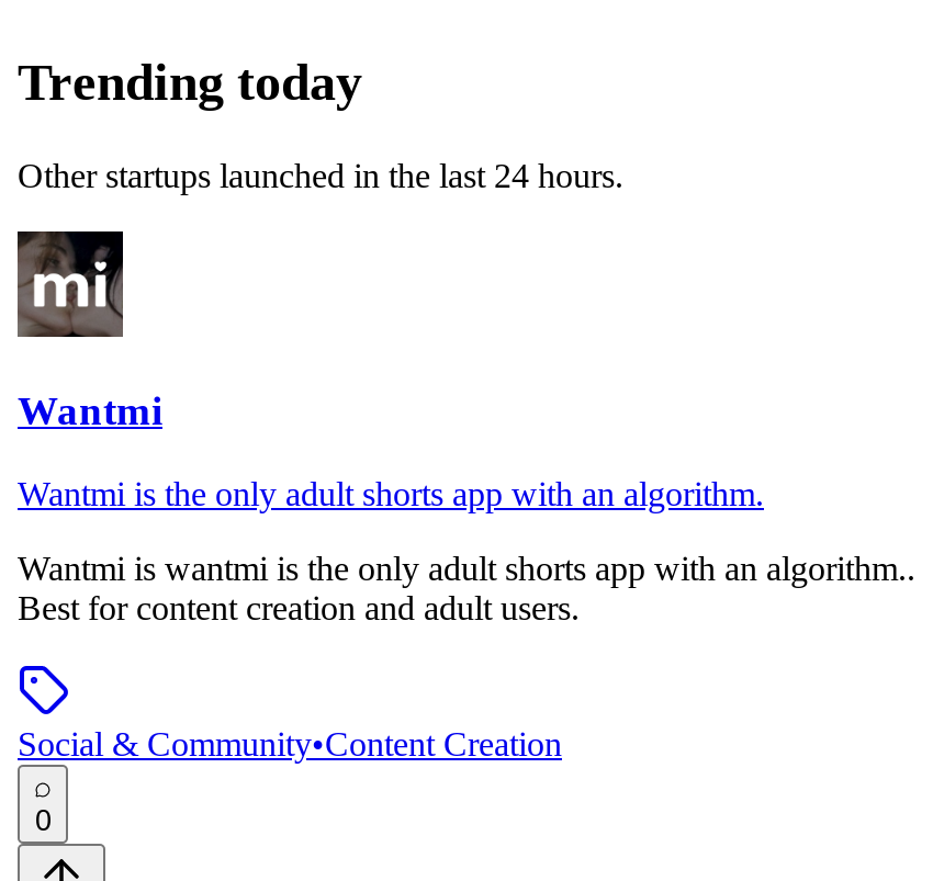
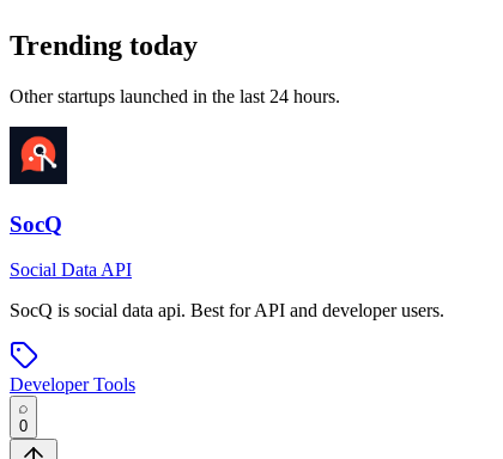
[15,231,162,433] [image] | Wantmi -> [8,128,68,236] [image] | SocQ
[18,476,764,513] Wantmi is the only adult shorts app with an algorithm. -> [10,260,132,280] Social Data API
[18,551,915,627] Wantmi is wantmi is the only adult shorts app with an algorithm.. | Best for content creation and adult users. -> [10,301,444,321] SocQ is social data api. Best for API and developer users.
[18,726,562,763] Social & Community•Content Creation -> [10,375,135,395] Developer Tools

